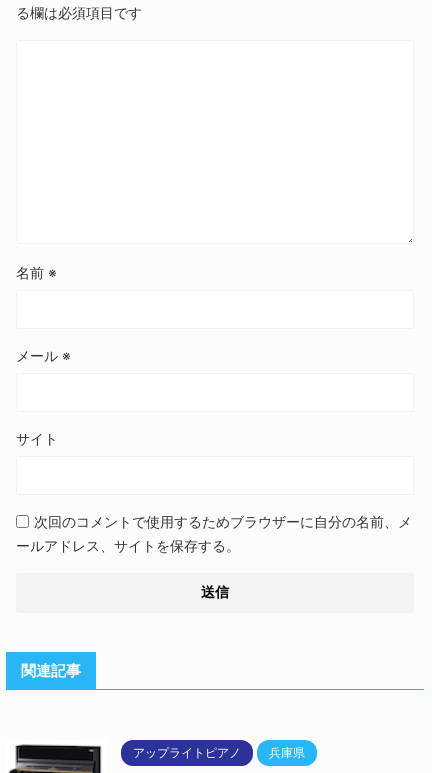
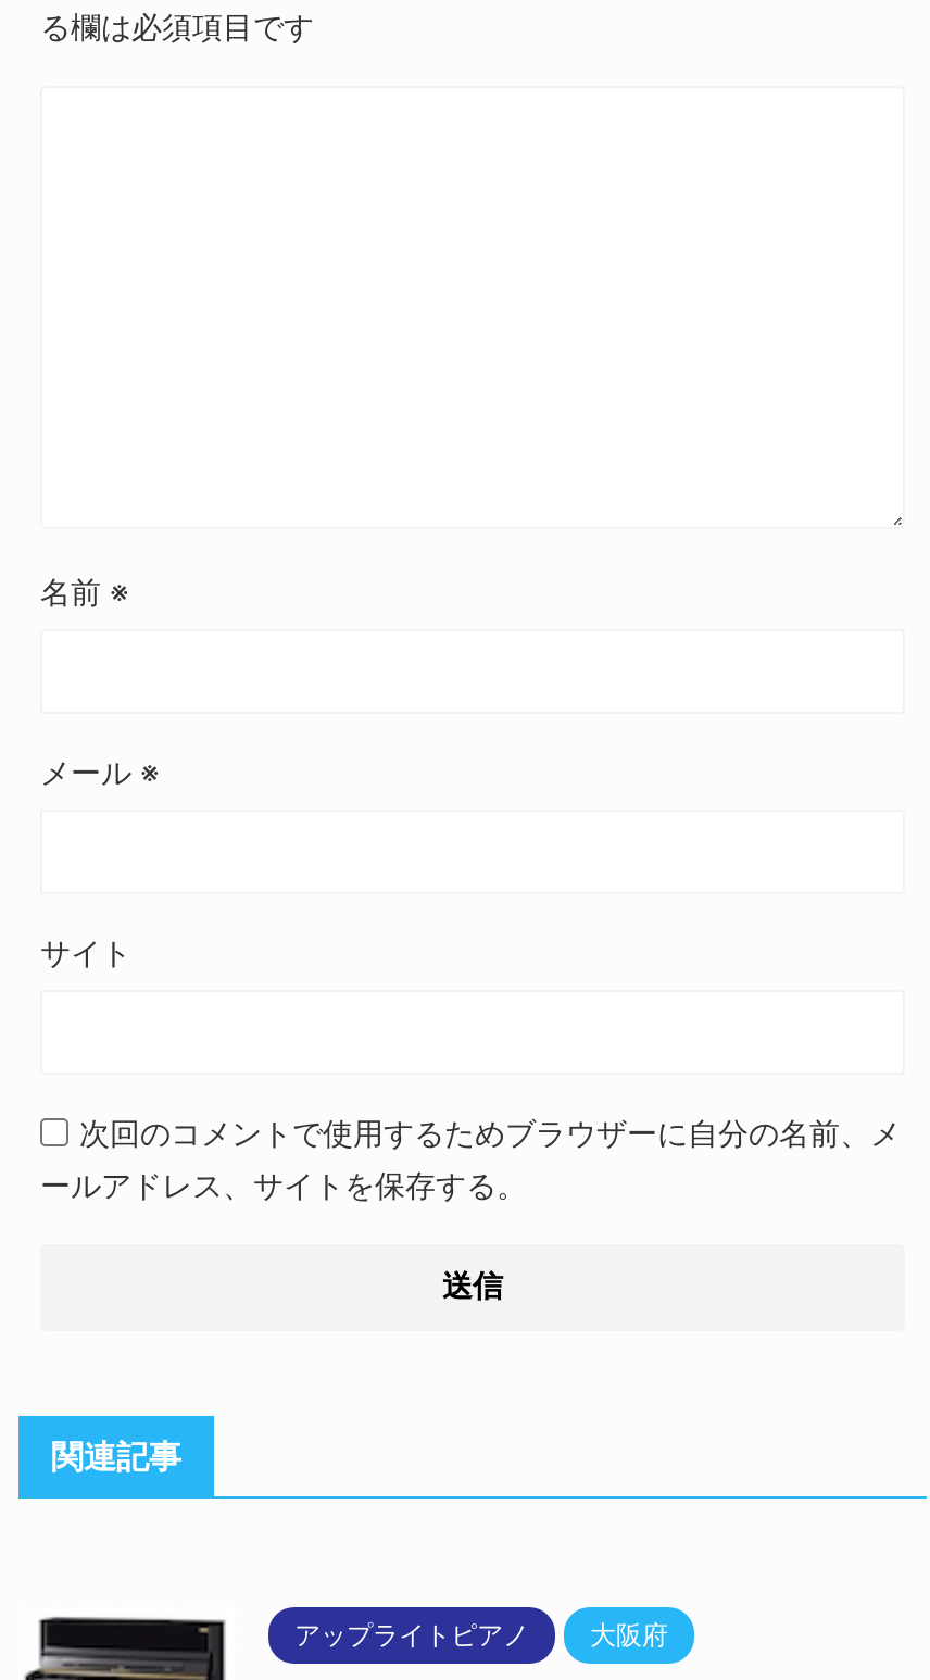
[269,745,305,760] 兵庫県 -> [590,1618,668,1651] 大阪府

